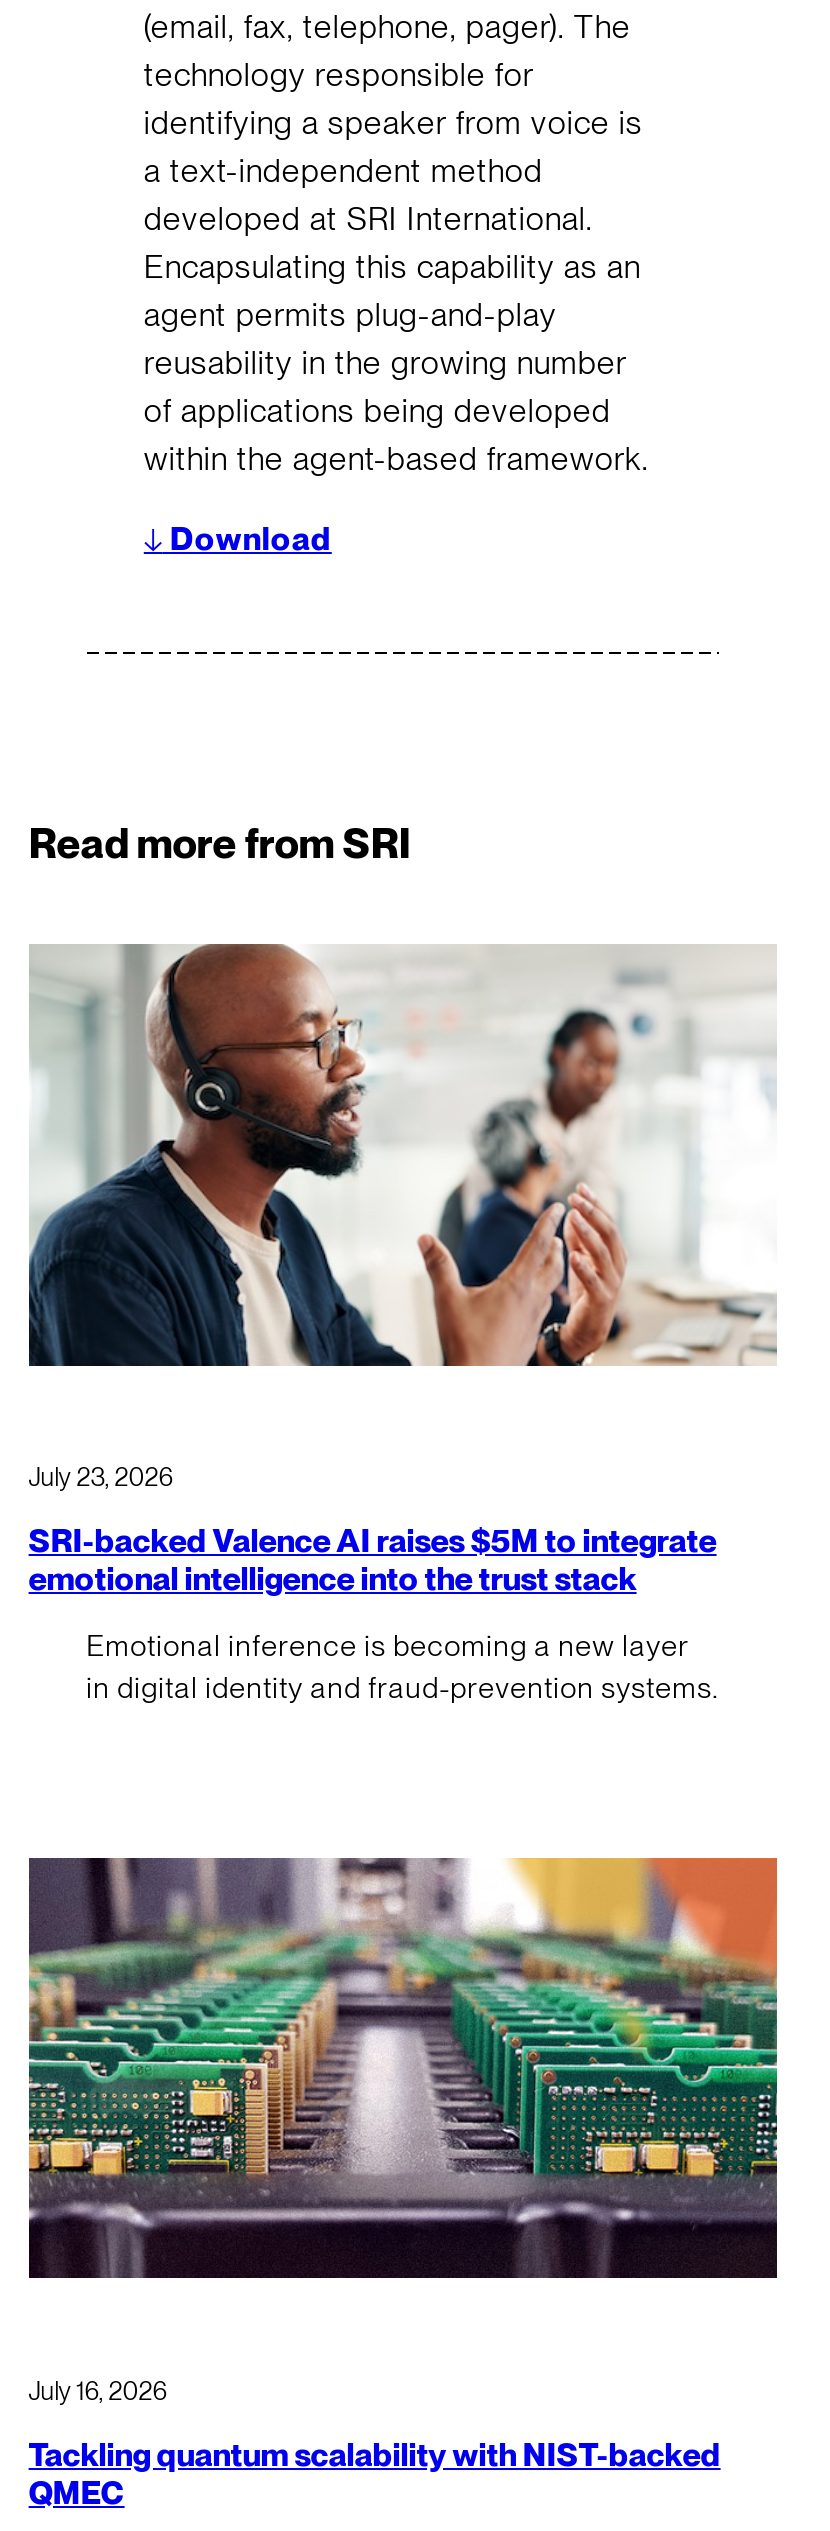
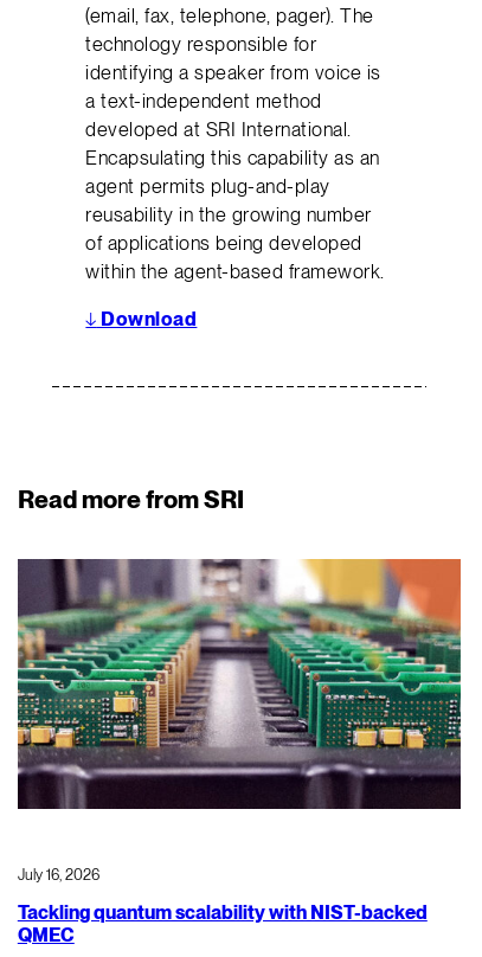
[29,944,777,1368] [image] -> none
[29,1462,719,1705] July 23, 2026 | SRI-backed Valence AI raises $5M to integrate | emotional intelligence into the trust stack | Emotional inference is becoming a new layer | in digital identity and fraud-prevention systems. -> none

